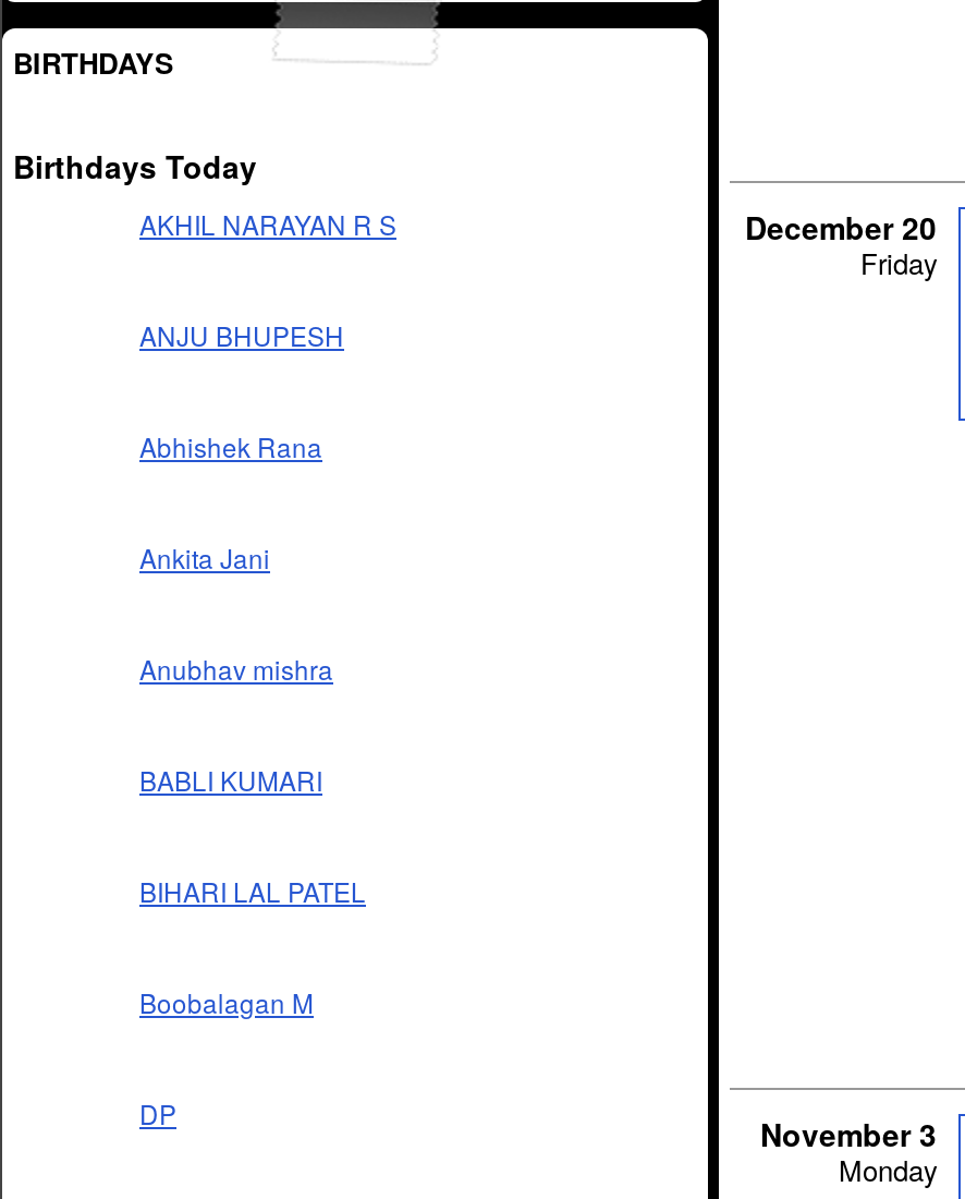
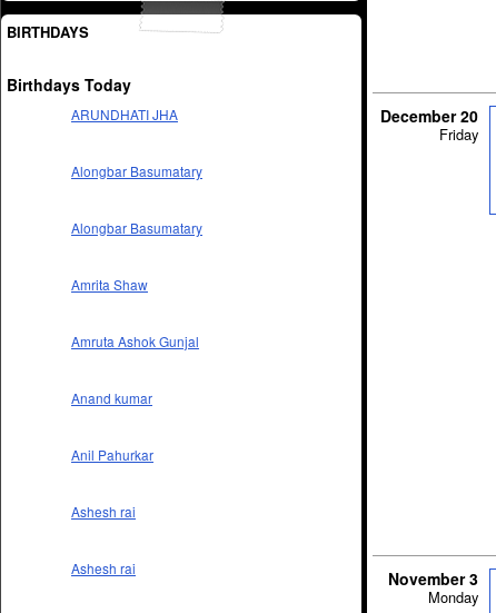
[139,205,396,242] AKHIL NARAYAN R S -> [71,105,178,124] ARUNDHATI JHA
[139,316,344,353] ANJU BHUPESH -> [71,161,202,180] Alongbar Basumatary
[139,427,322,465] Abhishek Rana -> [71,218,202,237] Alongbar Basumatary
[139,539,270,576] Ankita Jani -> [71,275,148,294] Amrita Shaw
[139,650,333,687] Anubhav mishra -> [71,332,199,351] Amruta Ashok Gunjal
[139,761,322,798] BABLI KUMARI -> [71,388,152,407] Anand kumar
[139,872,366,909] BIHARI LAL PATEL -> [71,445,153,464] Anil Pahurkar
[139,983,314,1020] Boobalagan M -> [71,502,136,521] Ashesh rai
[139,1095,176,1132] DP -> [71,559,136,578] Ashesh rai

